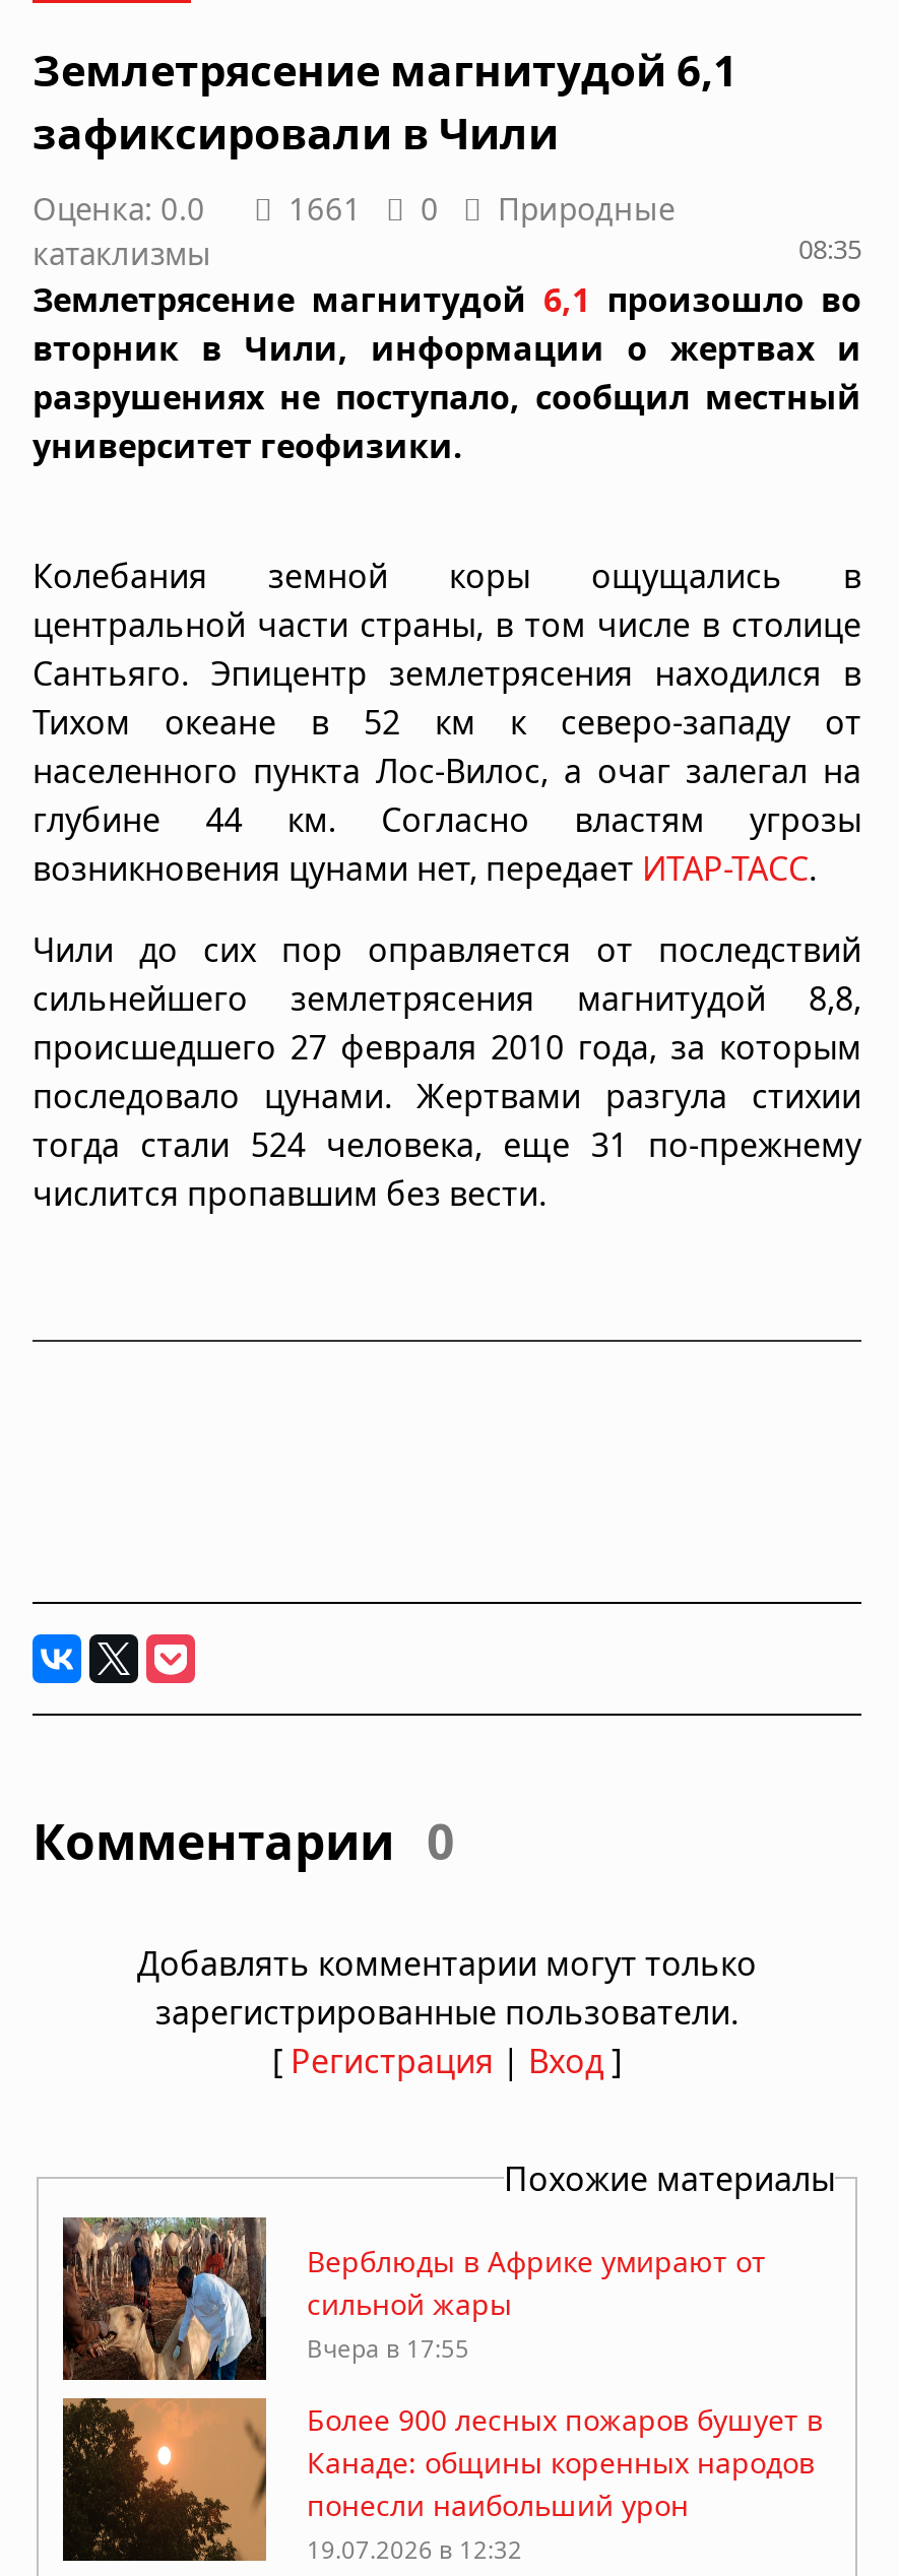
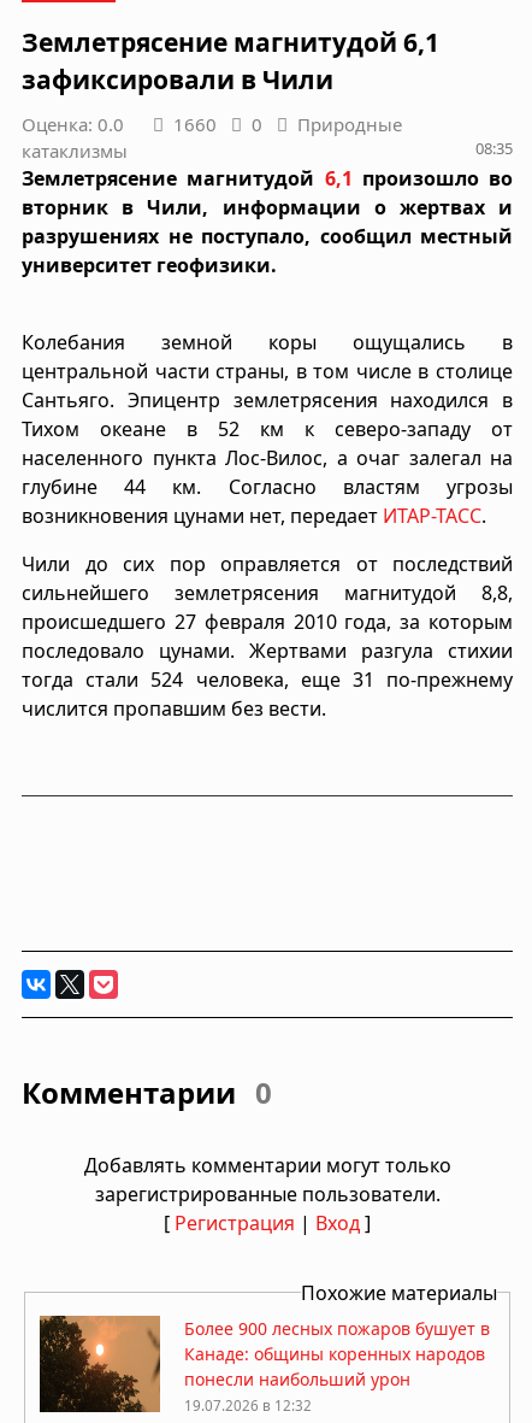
[33,188,675,229] Оценка: 0.0 1661 0 Природные -> [22,112,402,136] Оценка: 0.0 1660 0 Природные
[63,2215,766,2382] [image] | Верблюды в Африке умирают от | сильной жары | Вчера в 17:55 -> none

